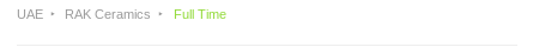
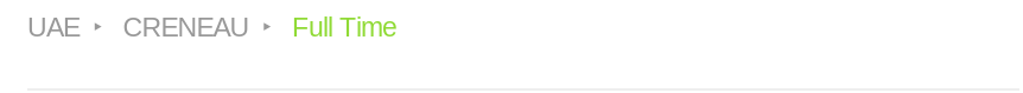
[65,6,151,21] RAK Ceramics -> [123,12,249,40] CRENEAU

